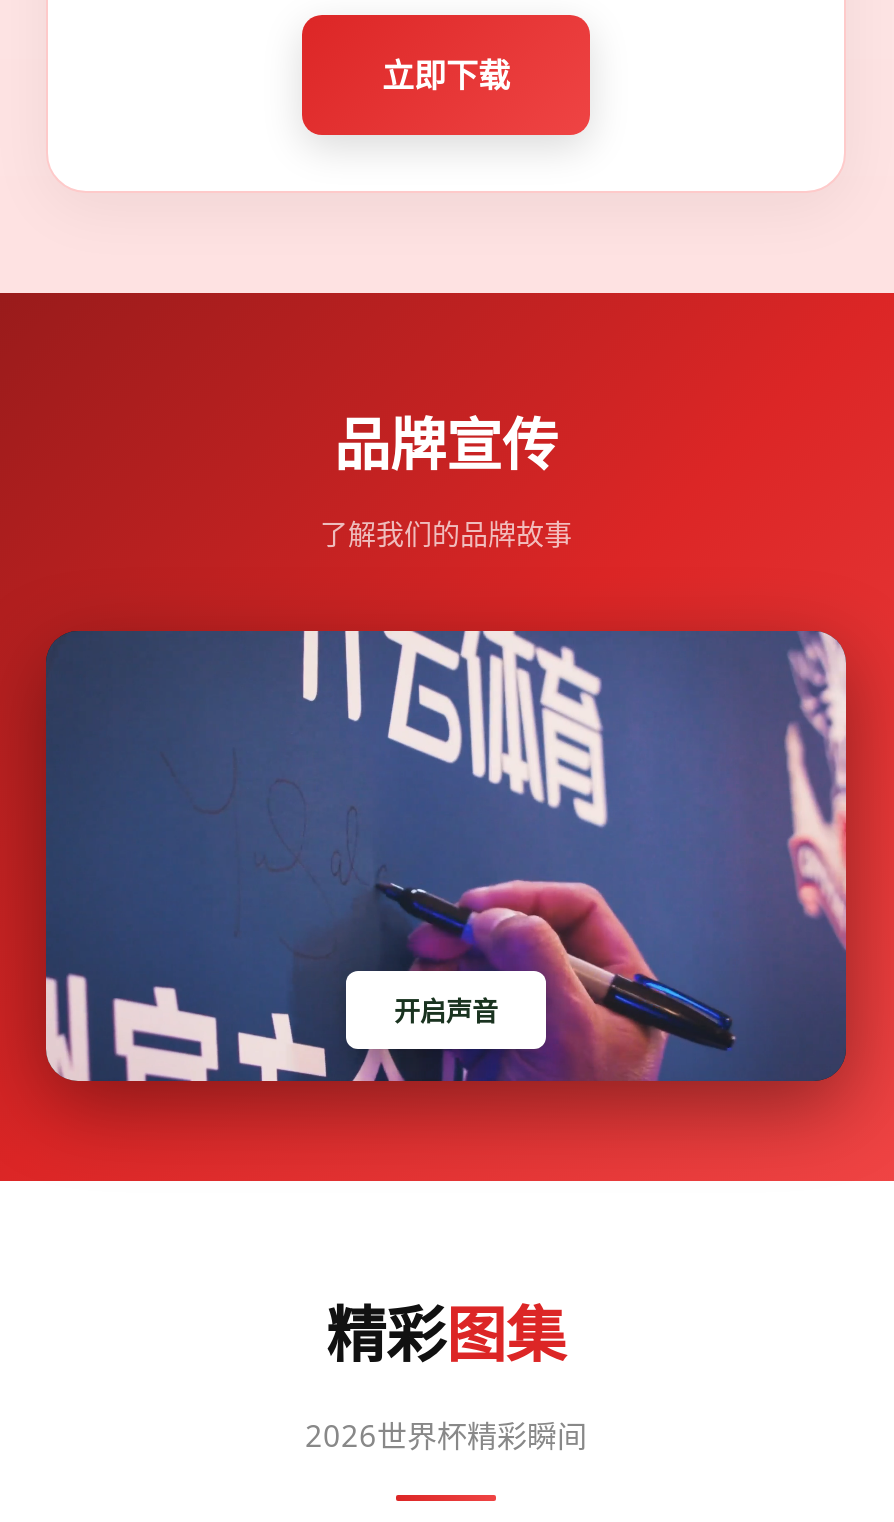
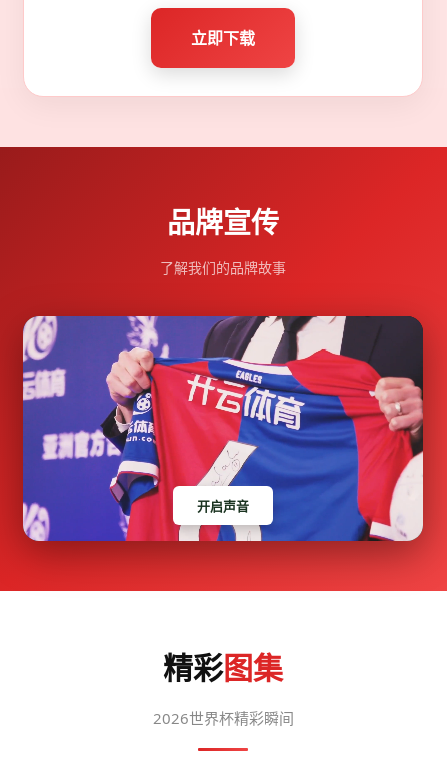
[44,629,848,1083] [image] -> [22,315,424,542] [image]

